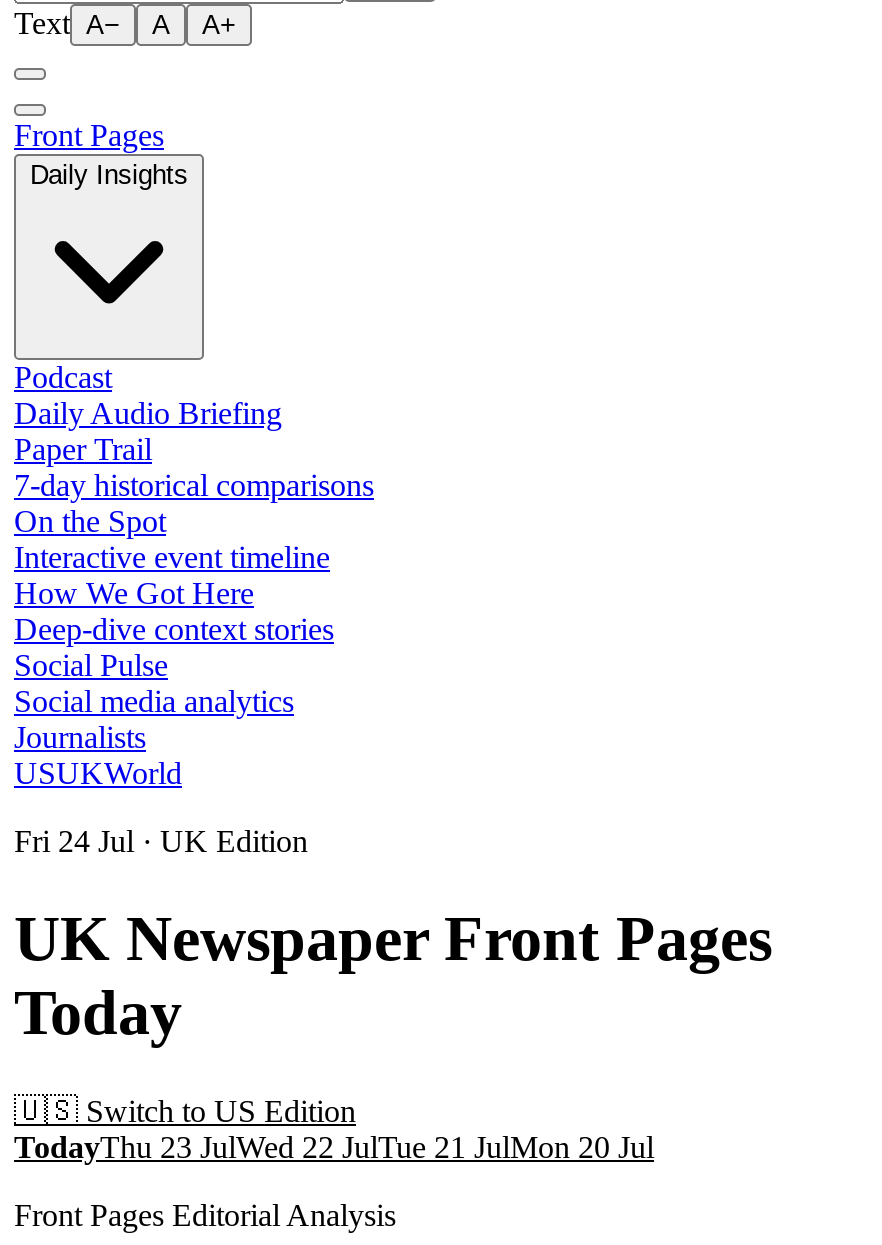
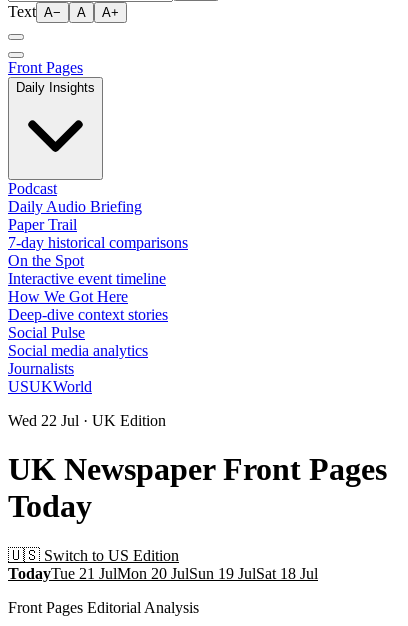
[14,824,308,858] Fri 24 Jul · UK Edition -> [8,412,166,429] Wed 22 Jul · UK Edition
[14,1130,654,1164] TodayThu 23 JulWed 22 JulTue 21 JulMon 20 Jul -> [8,565,318,582] TodayTue 21 JulMon 20 JulSun 19 JulSat 18 Jul

